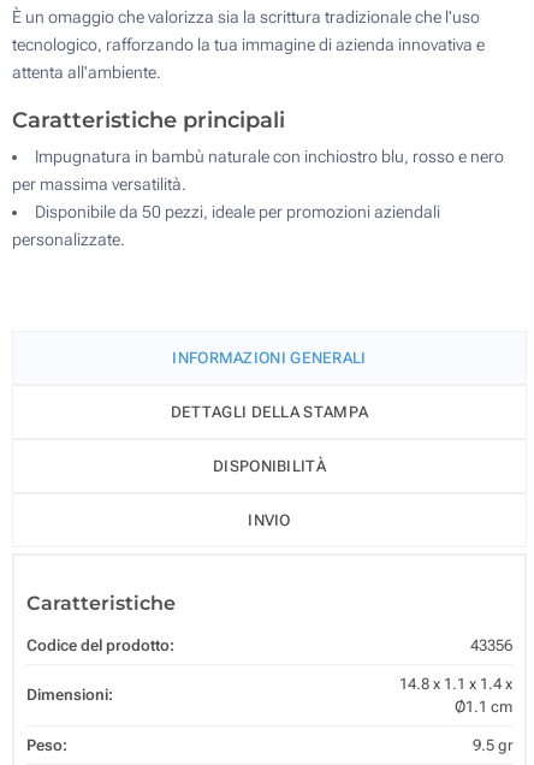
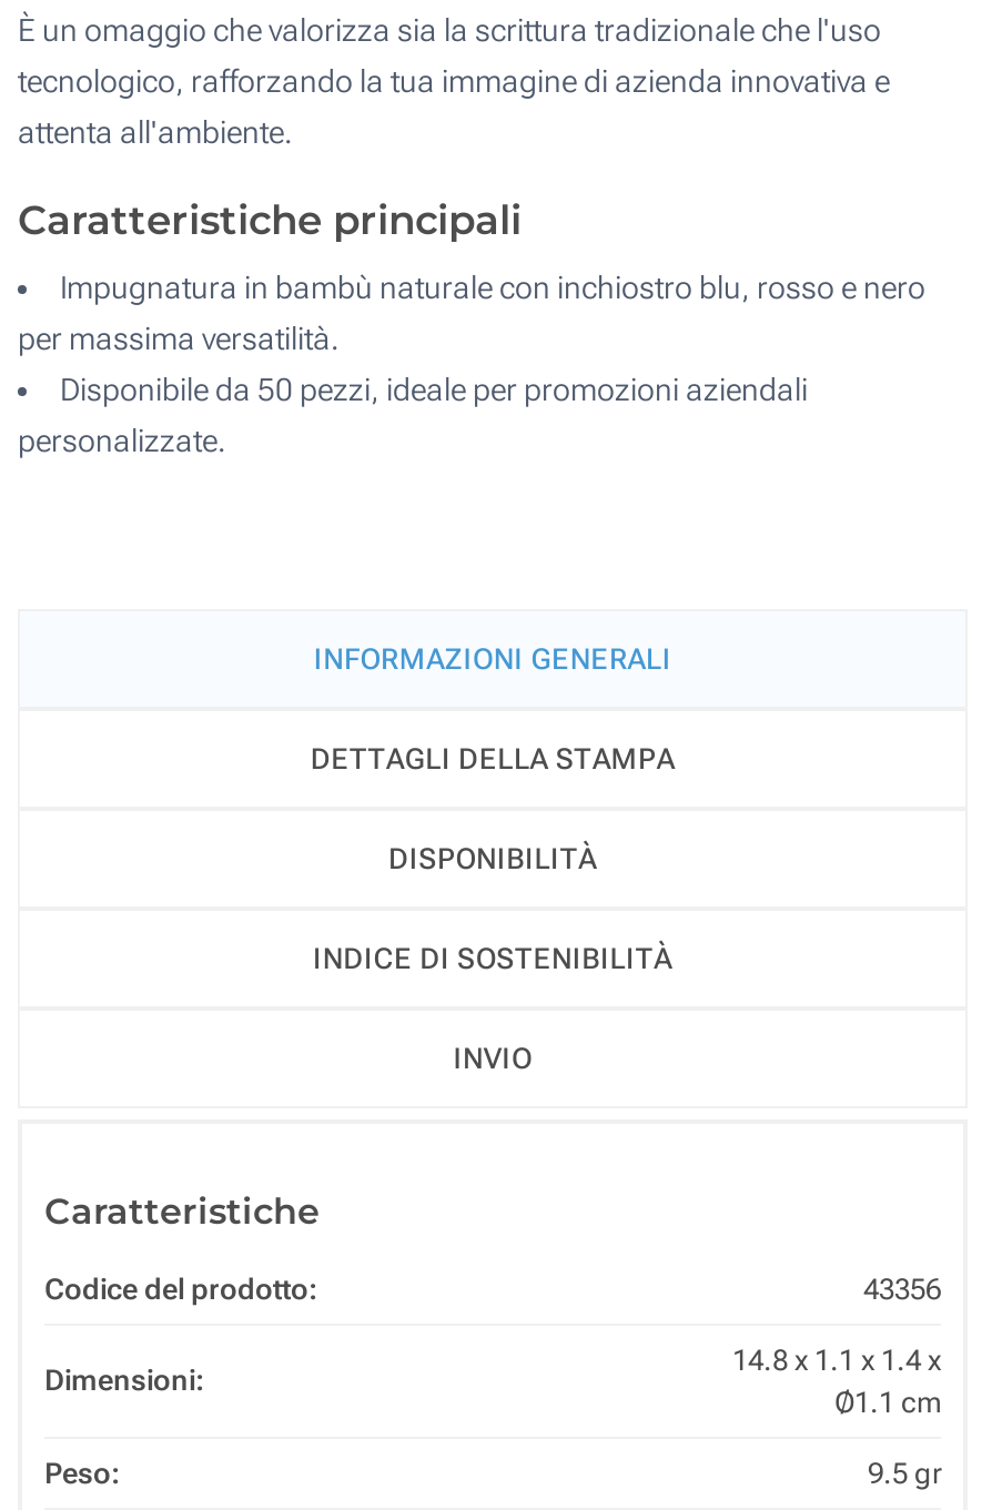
none -> [313,942,672,975] INDICE DI SOSTENIBILITÀ

